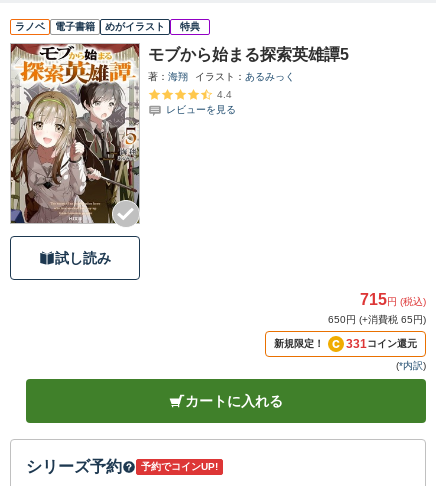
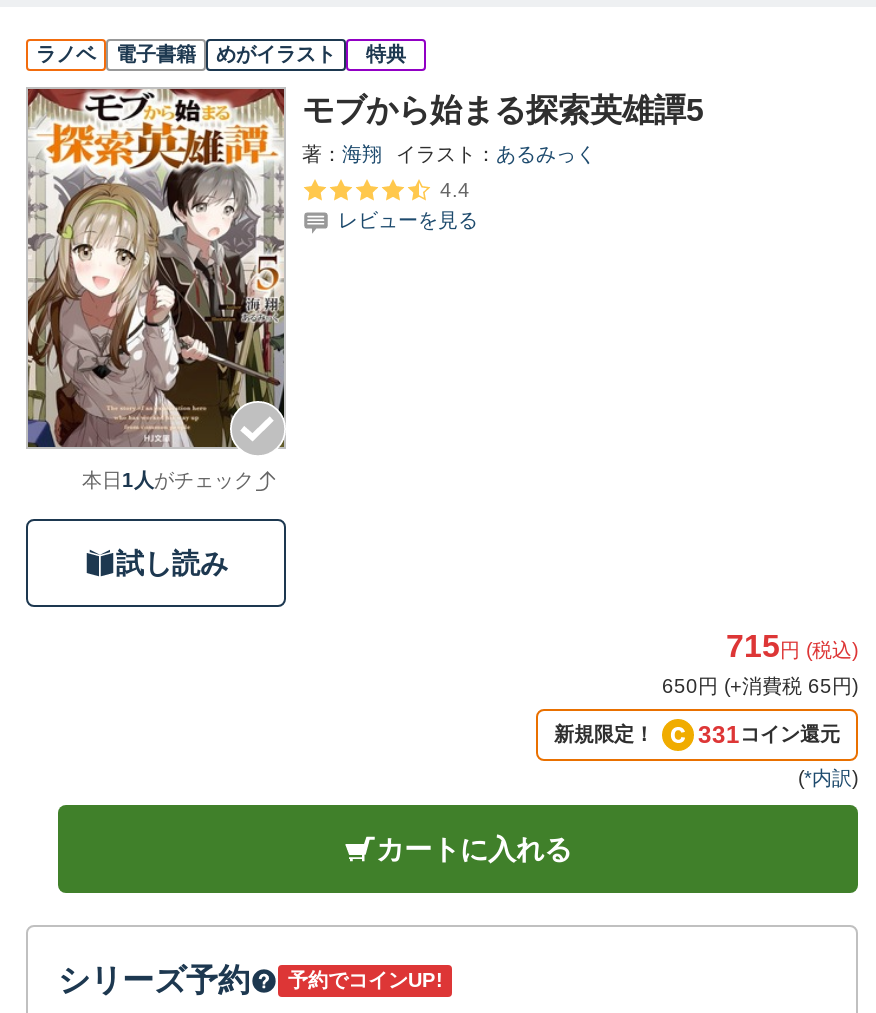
none -> [82,470,254,492] 本日1人がチェック

